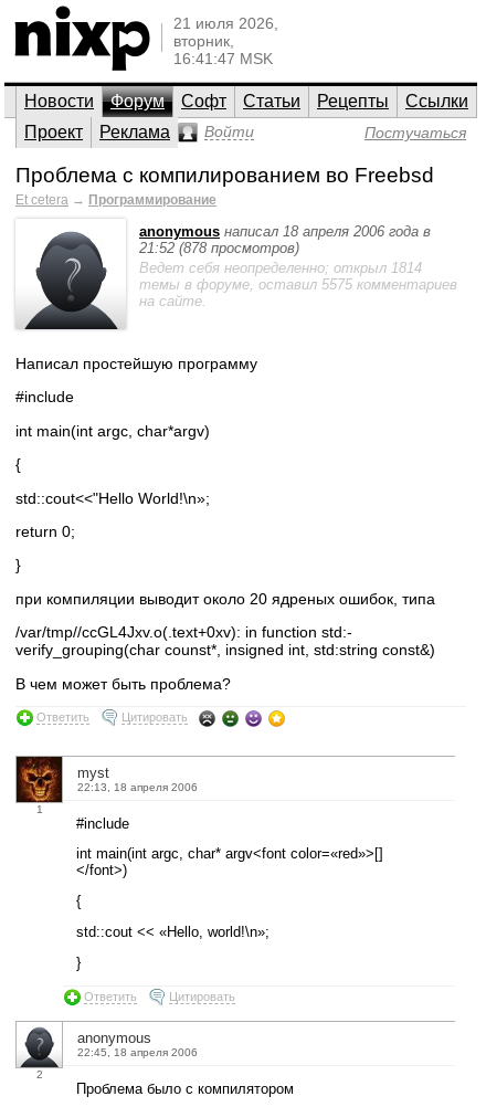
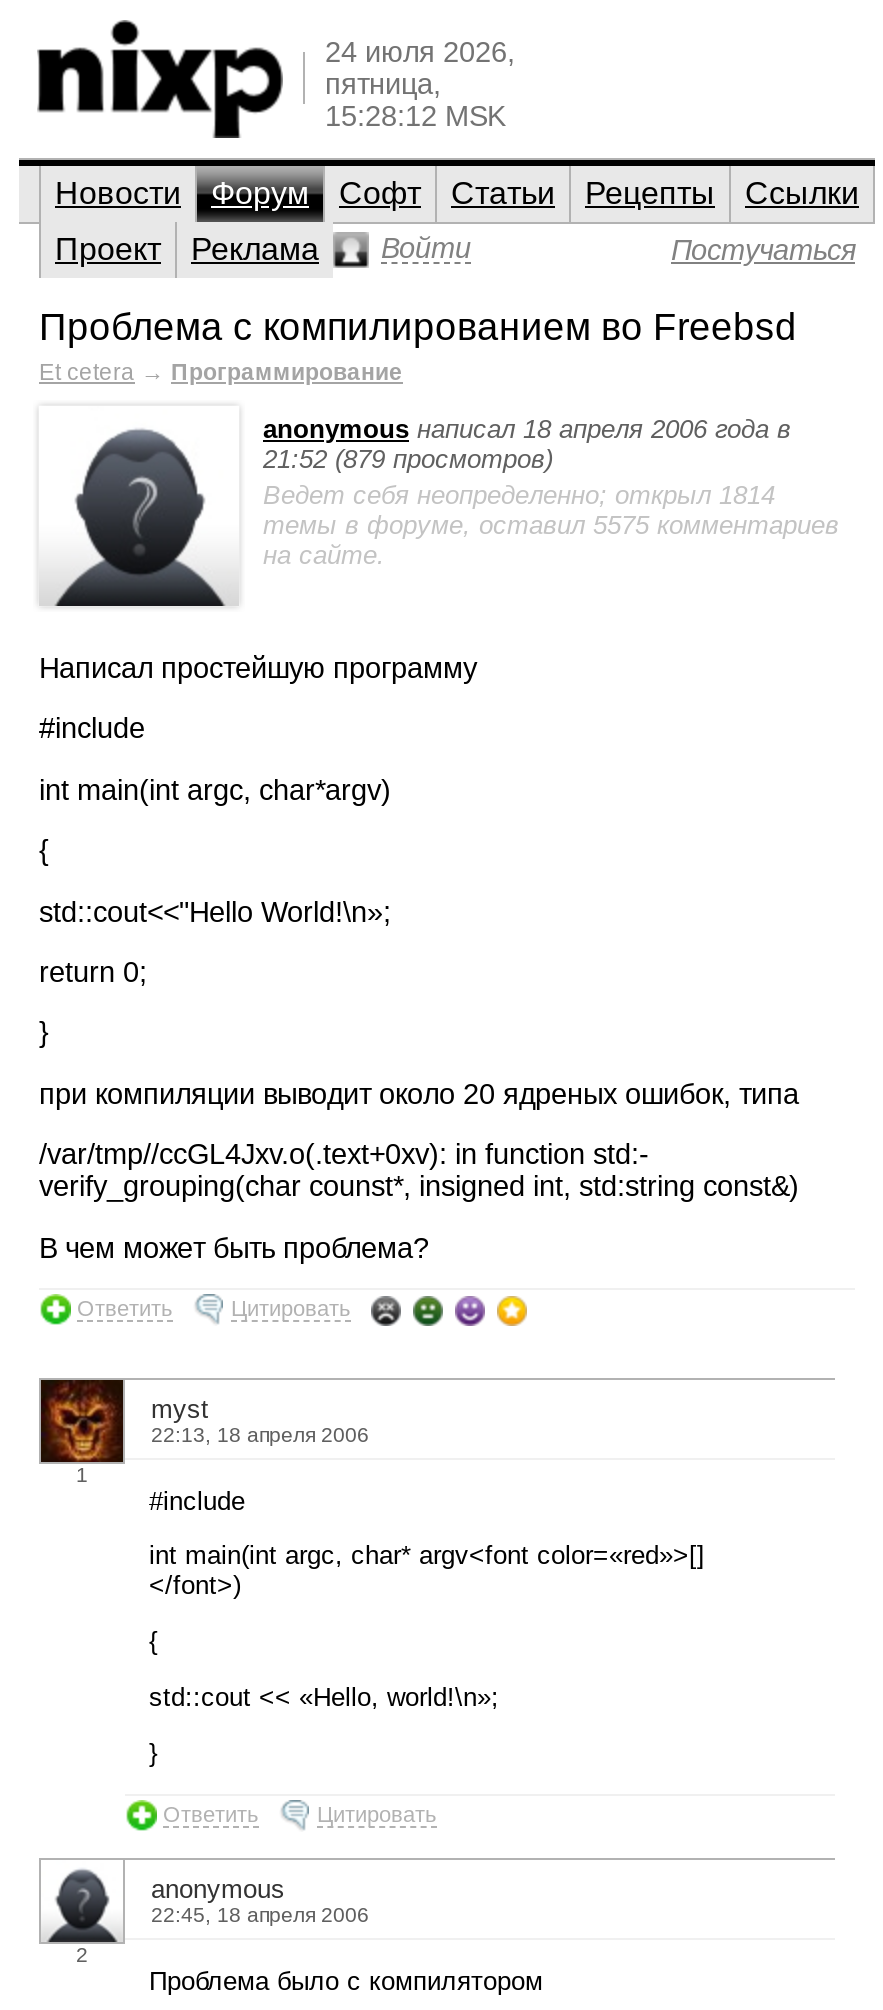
[173,14,278,67] 21 июля 2026, | вторник, | 16:41:47 MSK -> [325,36,515,132] 24 июля 2026, | пятница, | 15:28:12 MSK
[139,240,299,256] 21:52 (878 просмотров) -> [263,444,553,474] 21:52 (879 просмотров)

